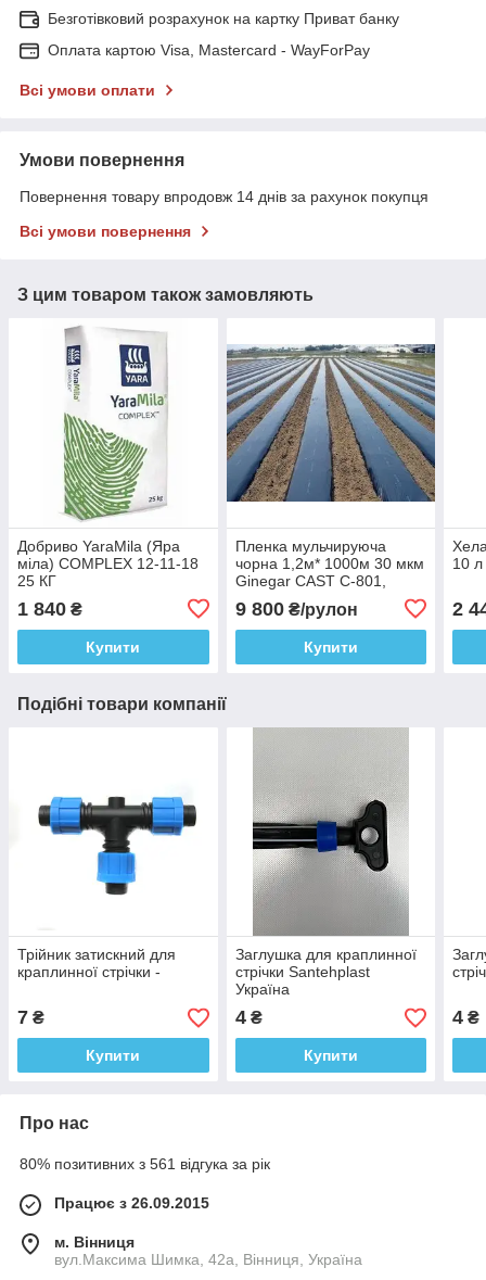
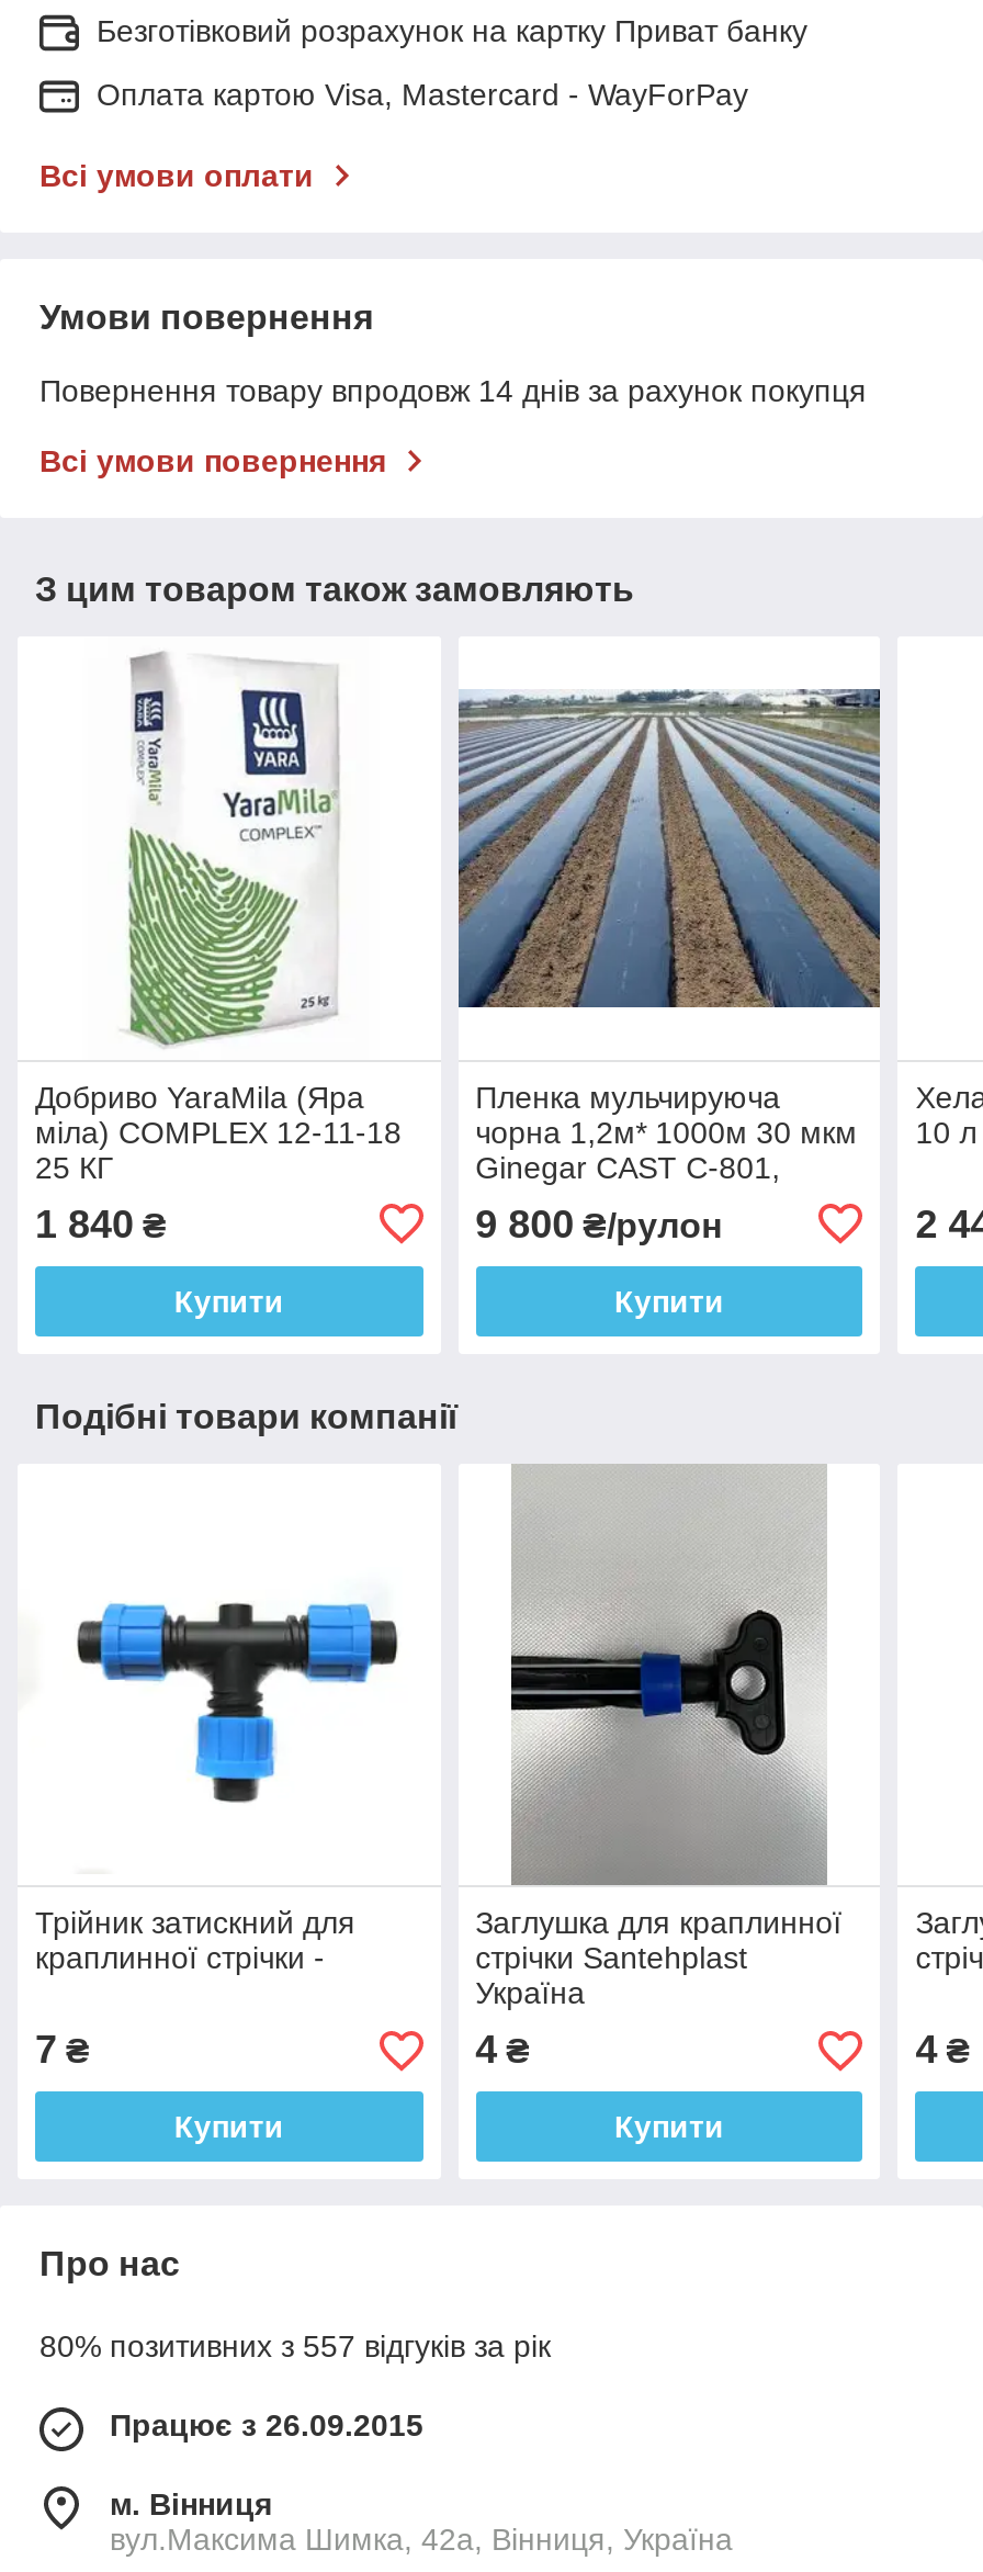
[20,1156,270,1173] 80% позитивних з 561 відгука за рік -> [39,2330,551,2365] 80% позитивних з 557 відгуків за рік

